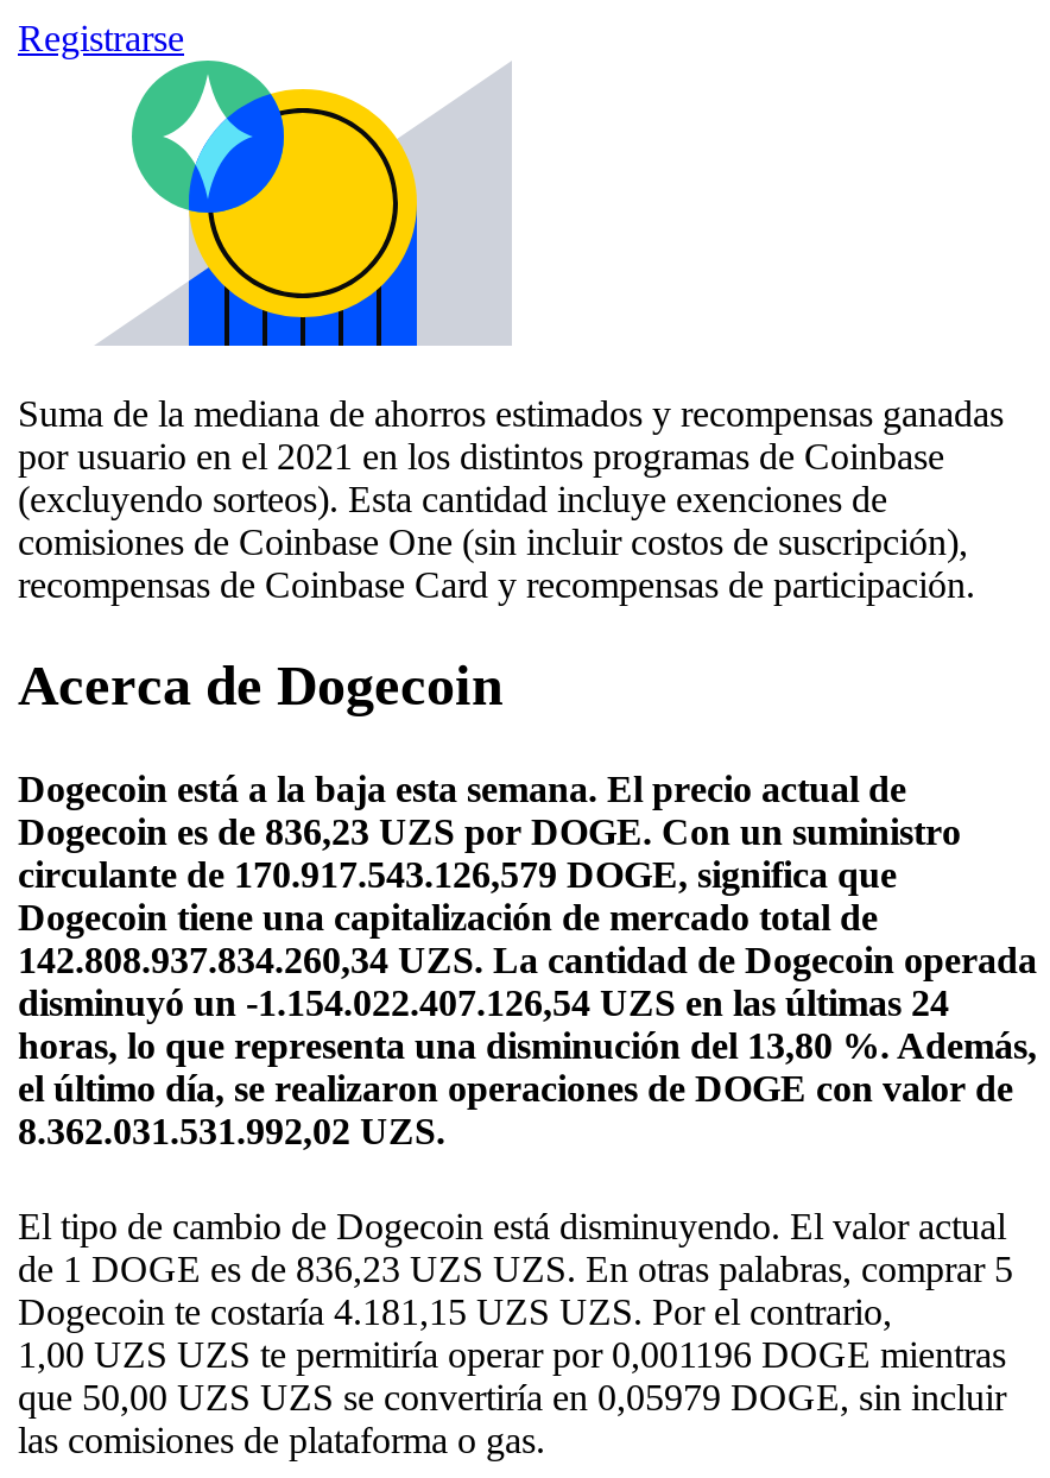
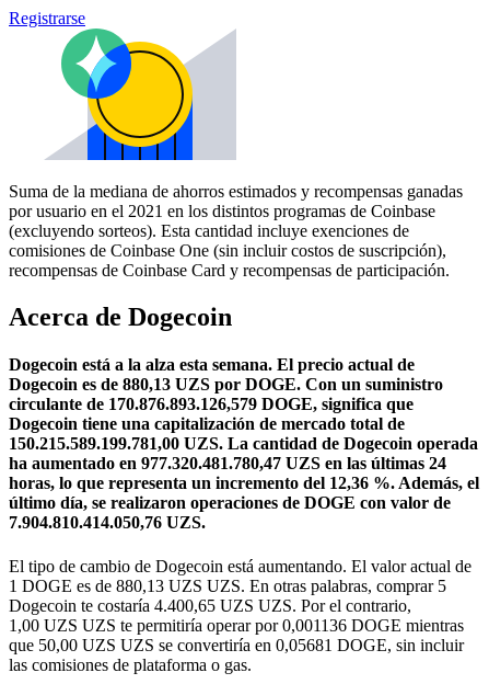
[18,770,906,810] Dogecoin está a la baja esta semana. El precio actual de -> [9,356,415,374] Dogecoin está a la alza esta semana. El precio actual de
[18,812,961,853] Dogecoin es de 836,23 UZS por DOGE. Con un suministro -> [9,375,443,394] Dogecoin es de 880,13 UZS por DOGE. Con un suministro
[18,855,897,896] circulante de 170.917.543.126,579 DOGE, significa que -> [9,395,414,414] circulante de 170.876.893.126,579 DOGE, significa que
[18,941,1037,1152] 142.808.937.834.260,34 UZS. La cantidad de Dogecoin operada | disminuyó un -1.154.022.407.126,54 UZS en las últimas 24 | horas, lo que representa una disminución del 13,80 %. Además, | el último día, se realizaron operaciones de DOGE con valor de | 8.362.031.531.992,02 UZS. -> [9,435,479,532] 150.215.589.199.781,00 UZS. La cantidad de Dogecoin operada | ha aumentado en 977.320.481.780,47 UZS en las últimas 24 | horas, lo que representa un incremento del 12,36 %. Además, el | último día, se realizaron operaciones de DOGE con valor de | 7.904.810.414.050,76 UZS.
[18,1205,1013,1417] El tipo de cambio de Dogecoin está disminuyendo. El valor actual | de 1 DOGE es de 836,23 UZS UZS. En otras palabras, comprar 5 | Dogecoin te costaría 4.181,15 UZS UZS. Por el contrario, | 1,00 UZS UZS te permitiría operar por 0,001196 DOGE mientras | que 50,00 UZS UZS se convertiría en 0,05979 DOGE, sin incluir -> [9,557,471,654] El tipo de cambio de Dogecoin está aumentando. El valor actual de | 1 DOGE es de 880,13 UZS UZS. En otras palabras, comprar 5 | Dogecoin te costaría 4.400,65 UZS UZS. Por el contrario, | 1,00 UZS UZS te permitiría operar por 0,001136 DOGE mientras | que 50,00 UZS UZS se convertiría en 0,05681 DOGE, sin incluir

